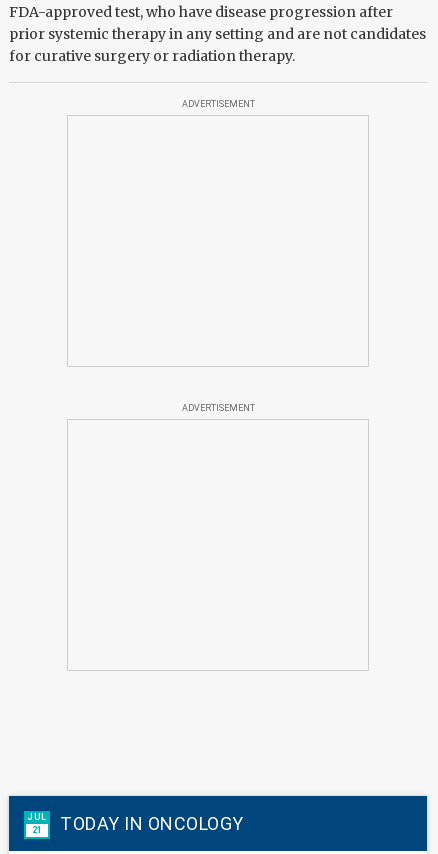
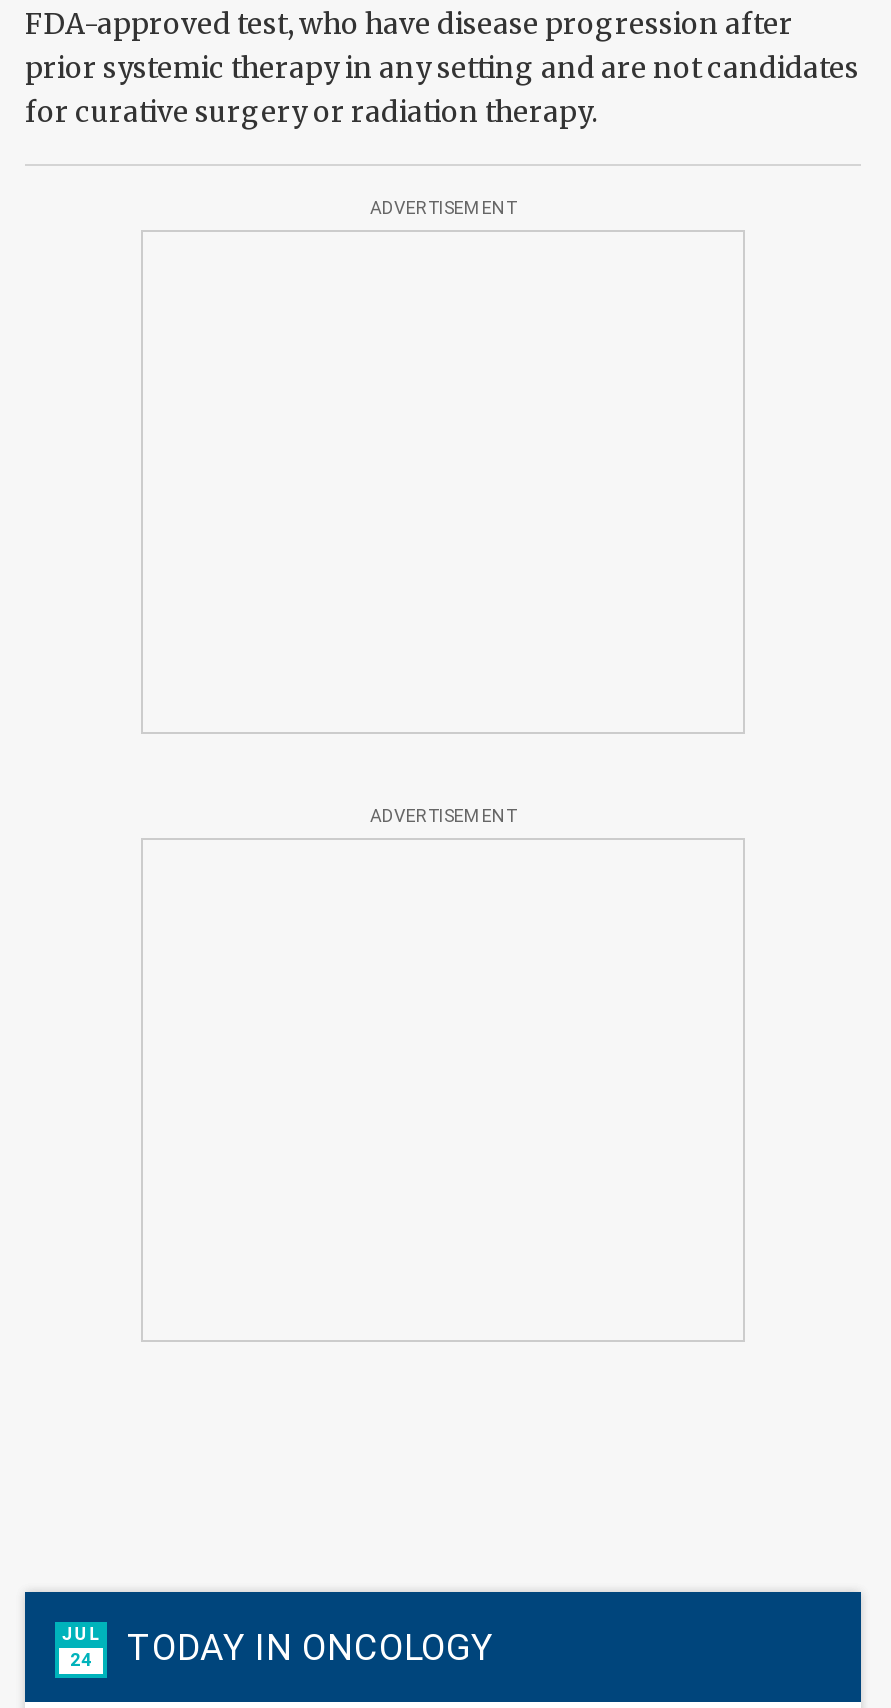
[27,812,243,835] JUL 21 TODAY IN ONCOLOGY -> [61,1624,494,1670] JUL 24 TODAY IN ONCOLOGY

